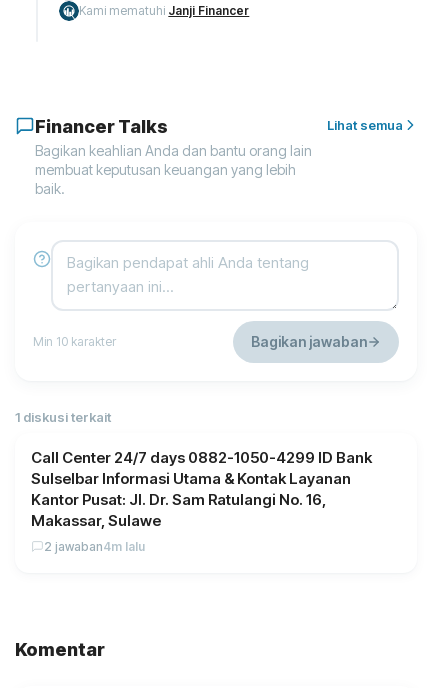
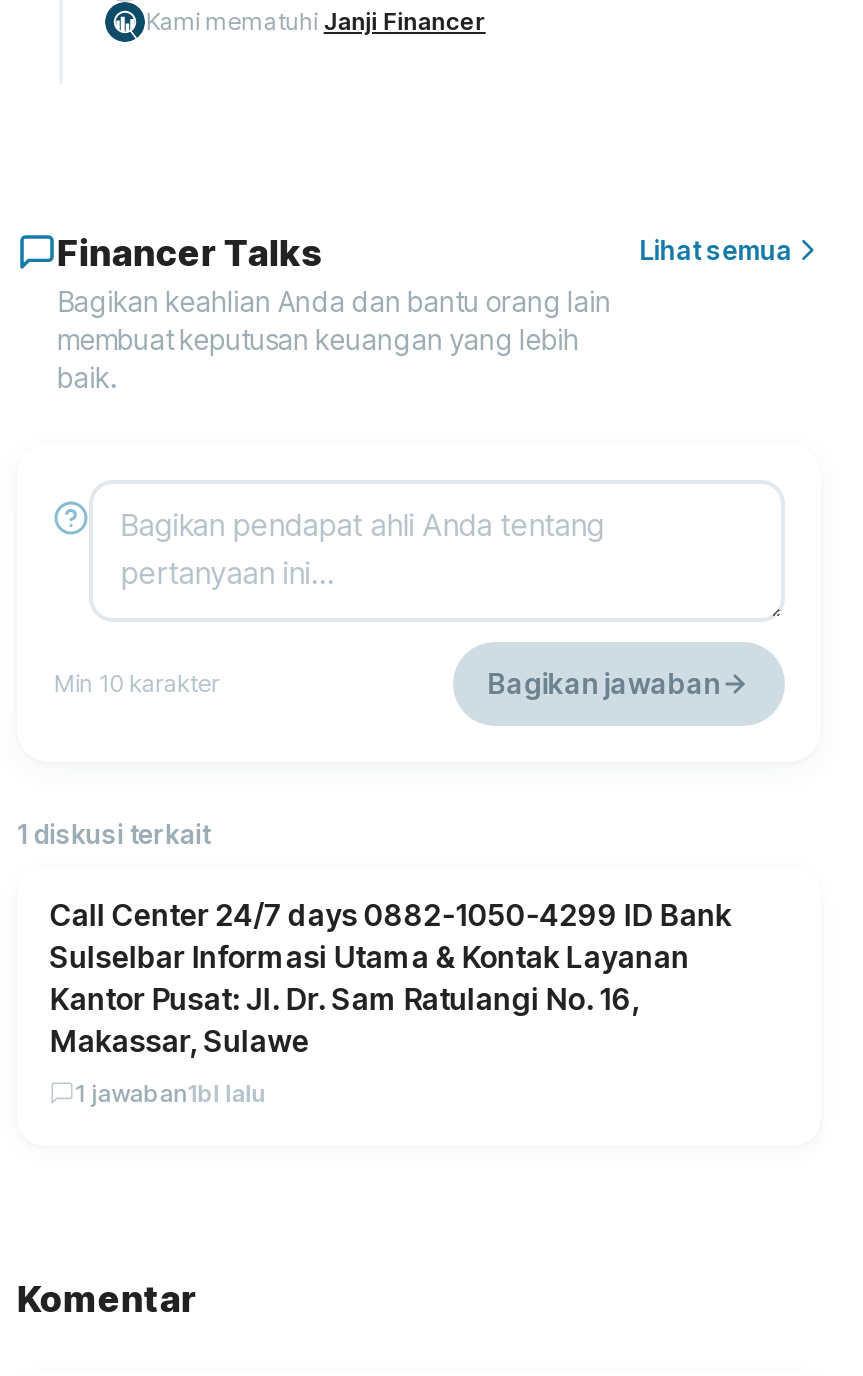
[44,539,145,554] 2 jawaban4m lalu -> [76,1077,266,1107] 1 jawaban1bl lalu

